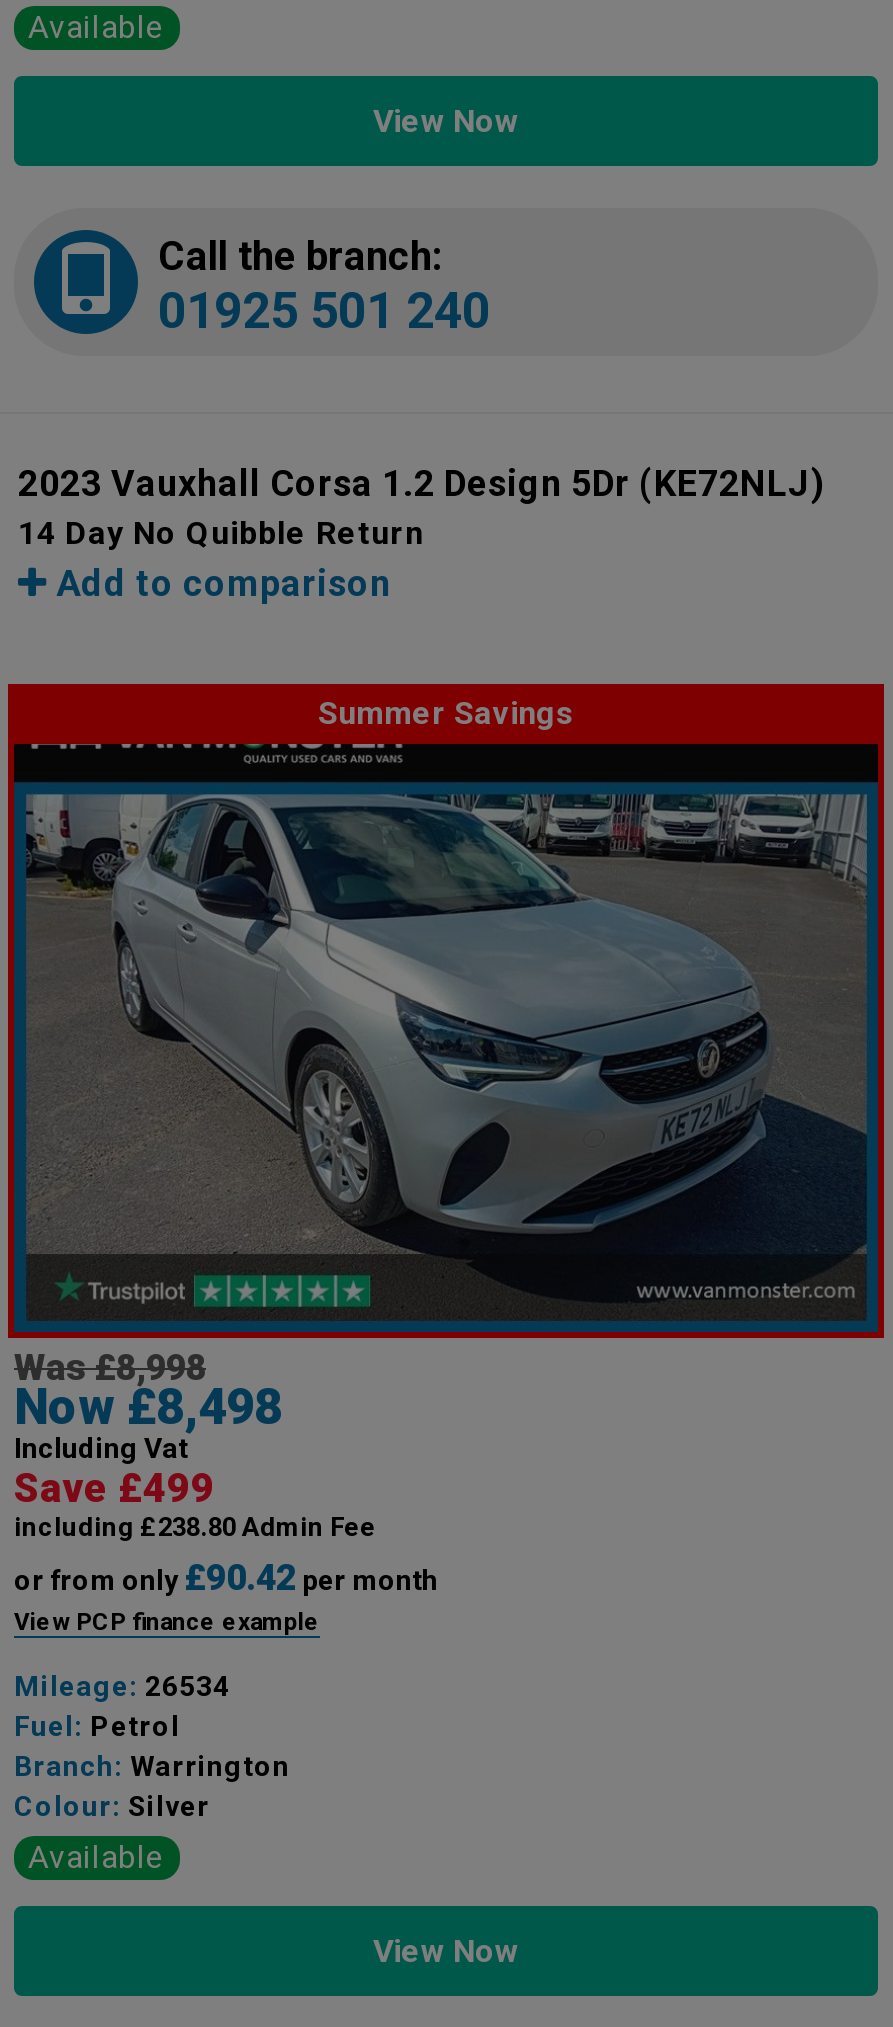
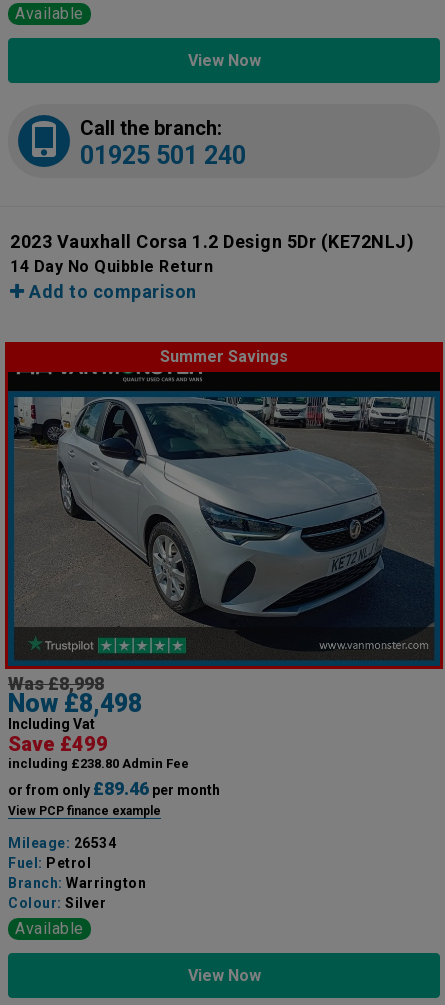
[14,1556,438,1598] or from only £90.42 per month -> [8,778,220,799] or from only £89.46 per month

